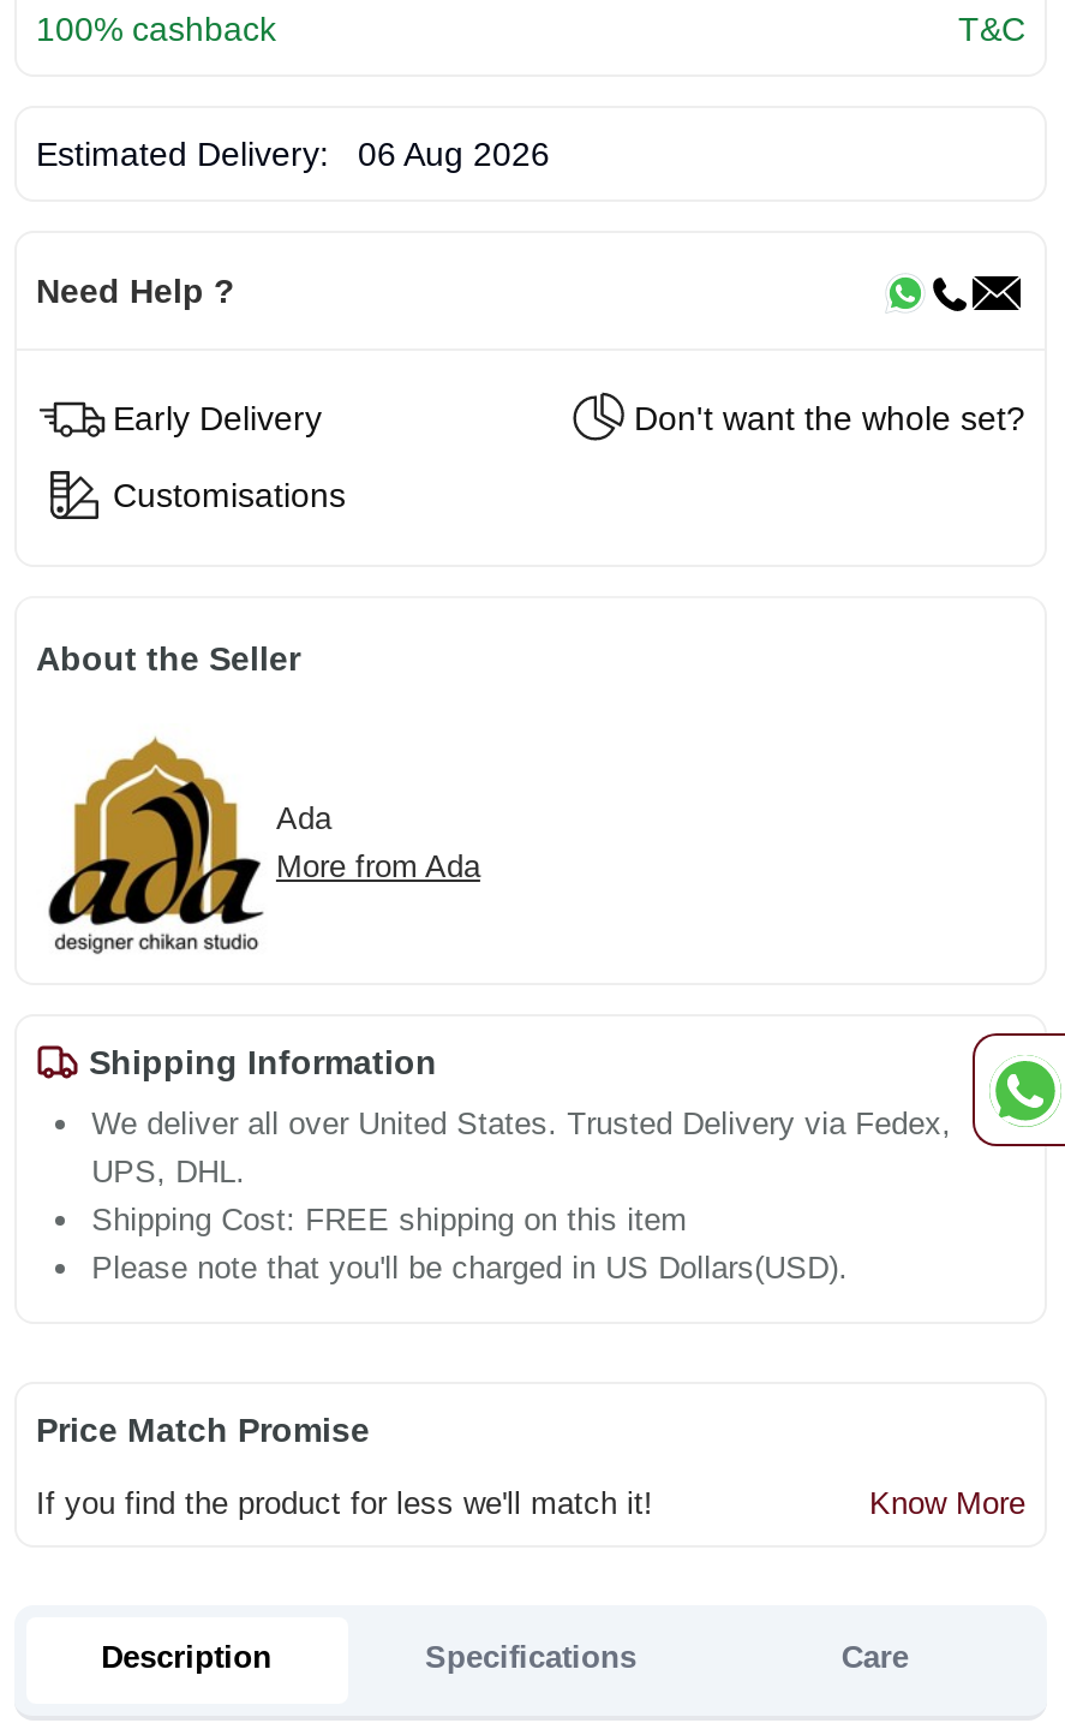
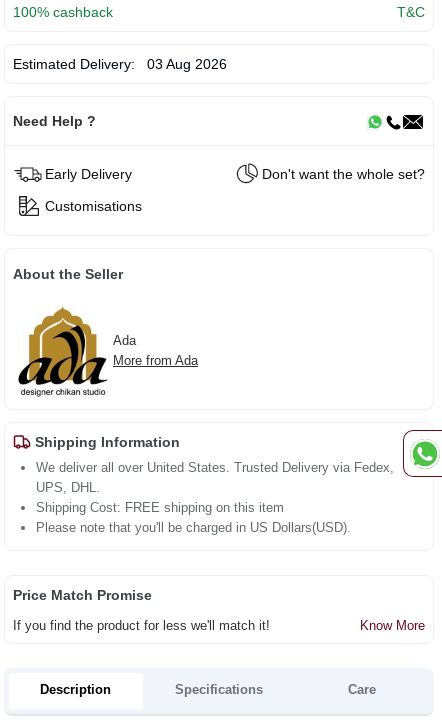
[36,134,550,173] Estimated Delivery: 06 Aug 2026 -> [13,56,227,72] Estimated Delivery: 03 Aug 2026

